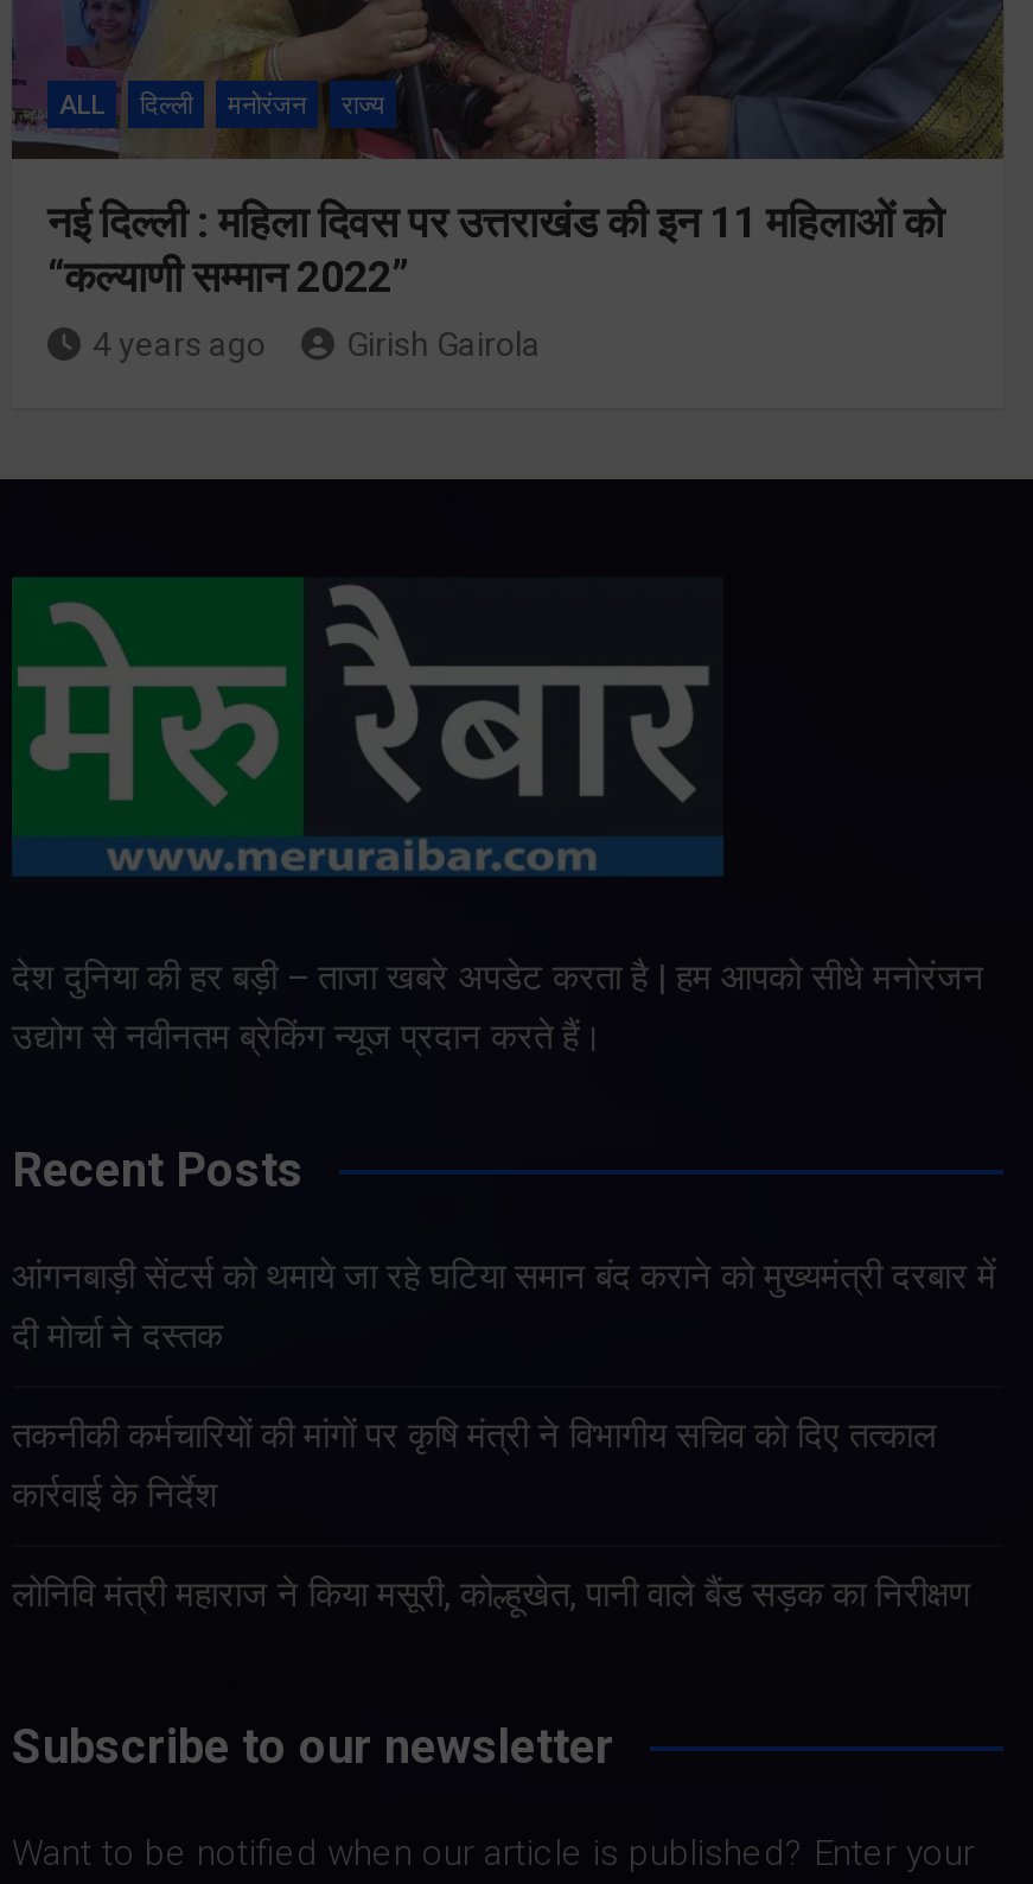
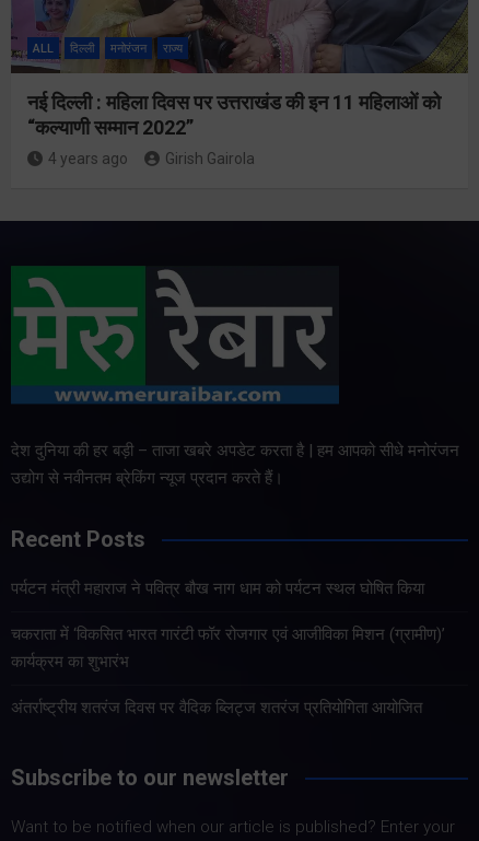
[12,1254,996,1357] आंगनबाड़ी सेंटर्स को थमाये जा रहे घटिया समान बंद कराने को मुख्यमंत्री दरबार में | दी मोर्चा ने दस्तक -> [11,578,424,598] पर्यटन मंत्री महाराज ने पवित्र बौख नाग धाम को पर्यटन स्थल घोषित किया
[12,1413,937,1516] तकनीकी कर्मचारियों की मांगों पर कृषि मंत्री ने विभागीय सचिव को दिए तत्काल | कार्रवाई के निर्देश -> [11,624,445,671] चकराता में ‘विकसित भारत गारंटी फॉर रोजगार एवं आजीविका मिशन (ग्रामीण)’ | कार्यक्रम का शुभारंभ
[12,1572,970,1615] लोनिवि मंत्री महाराज ने किया मसूरी, कोल्हूखेत, पानी वाले बैंड सड़क का निरीक्षण -> [11,697,422,717] अंतर्राष्ट्रीय शतरंज दिवस पर वैदिक ब्लिट्ज शतरंज प्रतियोगिता आयोजित

